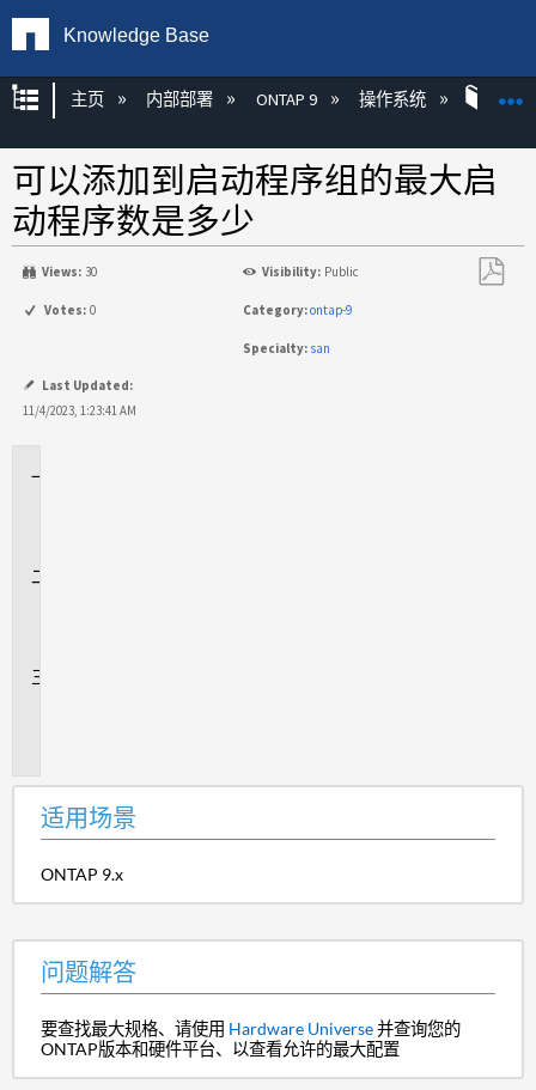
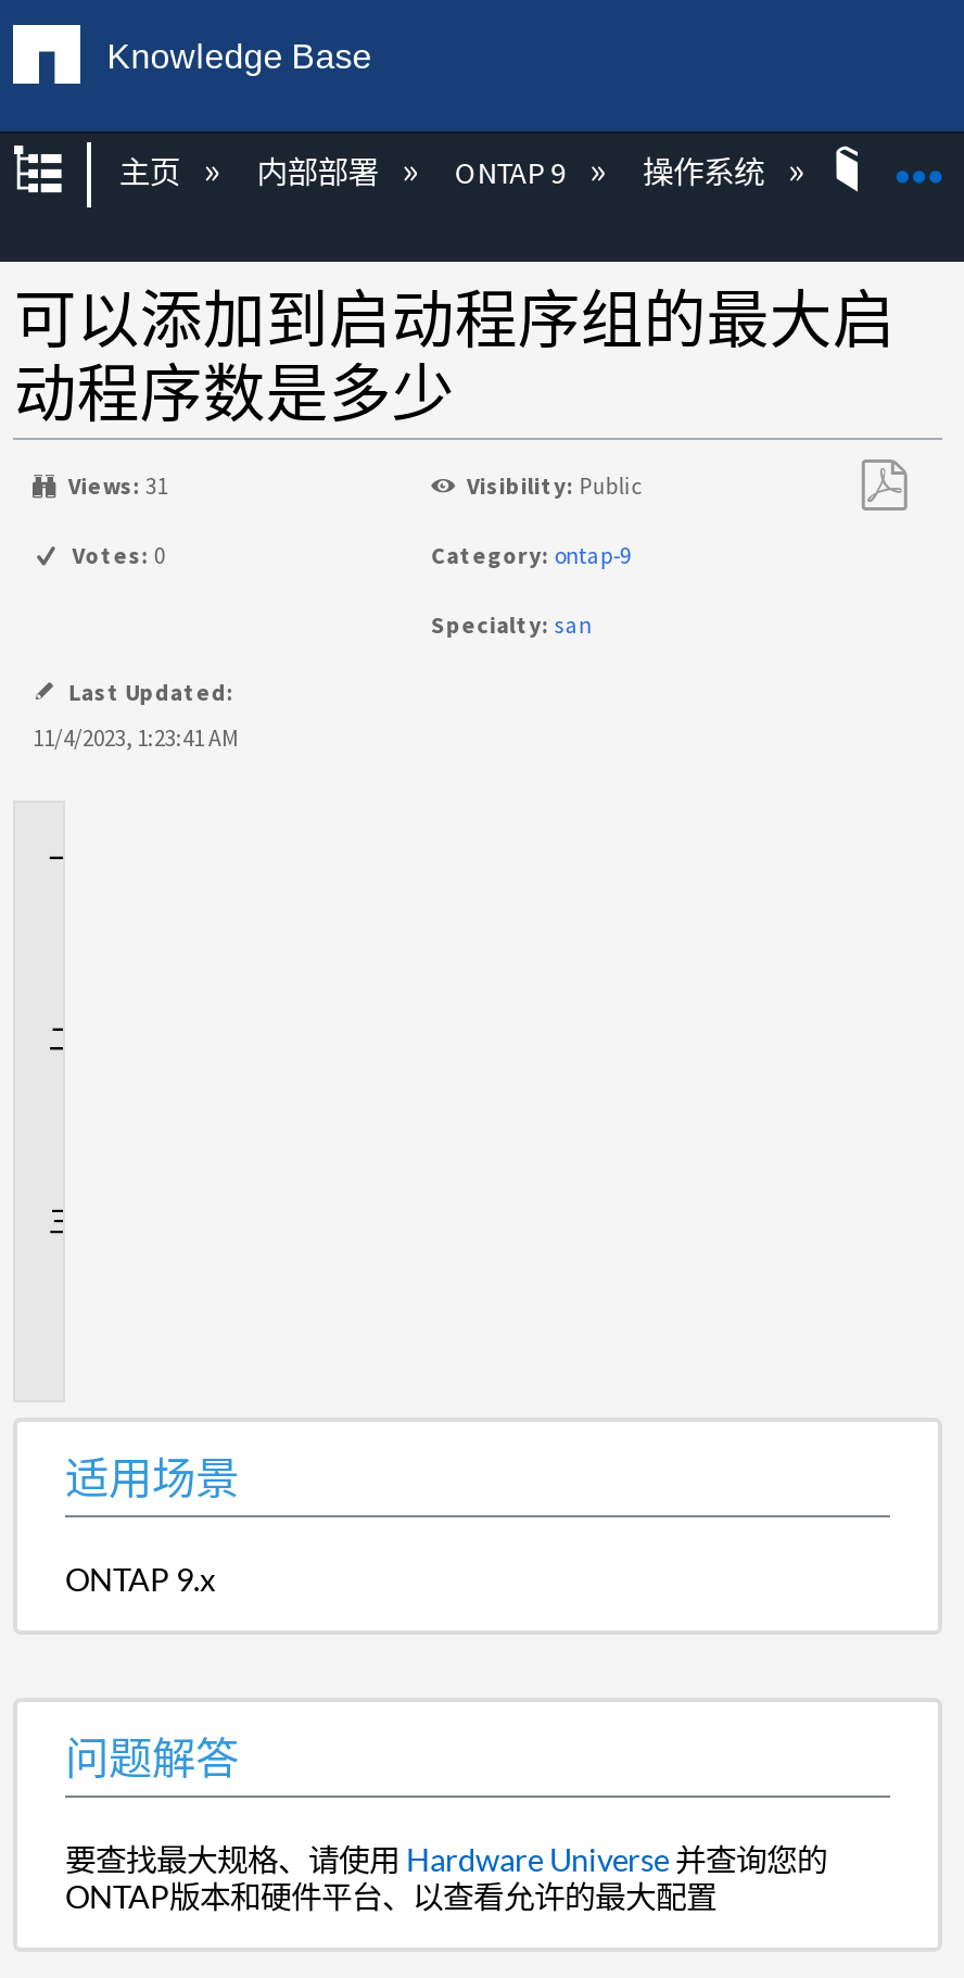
[42,263,97,280] Views: 30 -> [68,470,167,501] Views: 31

